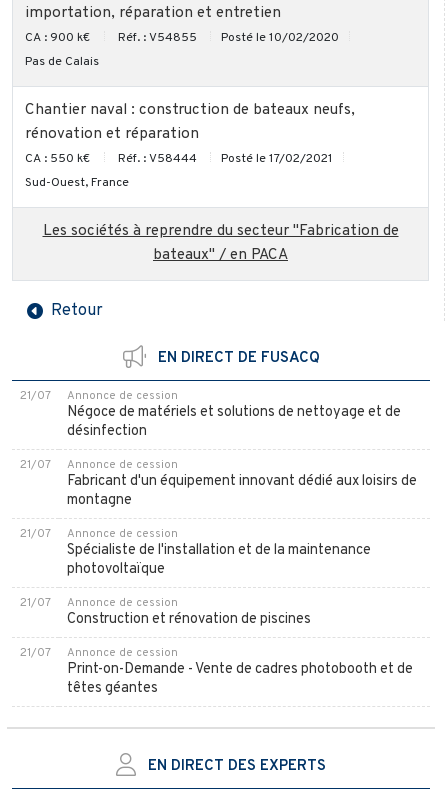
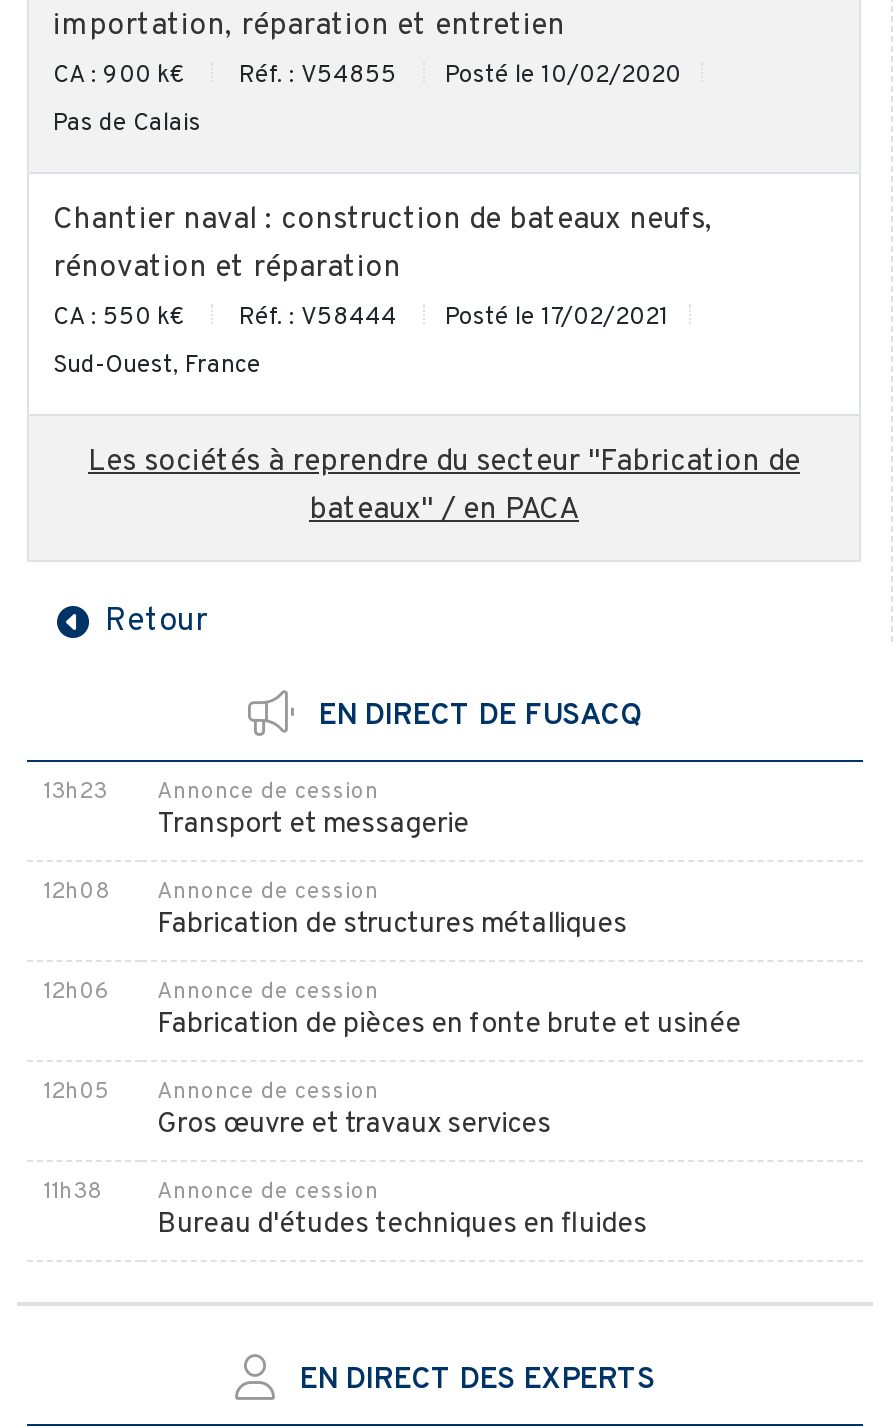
[20,389,178,403] 21/07 Annonce de cession -> [43,778,379,806] 13h23 Annonce de cession
[67,403,401,441] Négoce de matériels et solutions de nettoyage et de | désinfection -> [157,806,469,844] Transport et messagerie
[20,458,178,472] 21/07 Annonce de cession -> [43,878,379,906] 12h08 Annonce de cession
[67,472,417,510] Fabricant d'un équipement innovant dédié aux loisirs de | montagne -> [157,906,627,944] Fabrication de structures métalliques
[20,527,178,541] 21/07 Annonce de cession -> [43,978,379,1006] 12h06 Annonce de cession
[67,541,371,579] Spécialiste de l'installation et de la maintenance | photovoltaïque -> [157,1006,741,1044] Fabrication de pièces en fonte brute et usinée
[20,596,178,610] 21/07 Annonce de cession -> [43,1078,379,1106] 12h05 Annonce de cession
[67,610,311,629] Construction et rénovation de piscines -> [157,1106,551,1144] Gros œuvre et travaux services
[20,646,178,660] 21/07 Annonce de cession -> [43,1178,379,1206] 11h38 Annonce de cession
[67,660,413,698] Print-on-Demande - Vente de cadres photobooth et de | têtes géantes -> [157,1206,647,1244] Bureau d'études techniques en fluides

